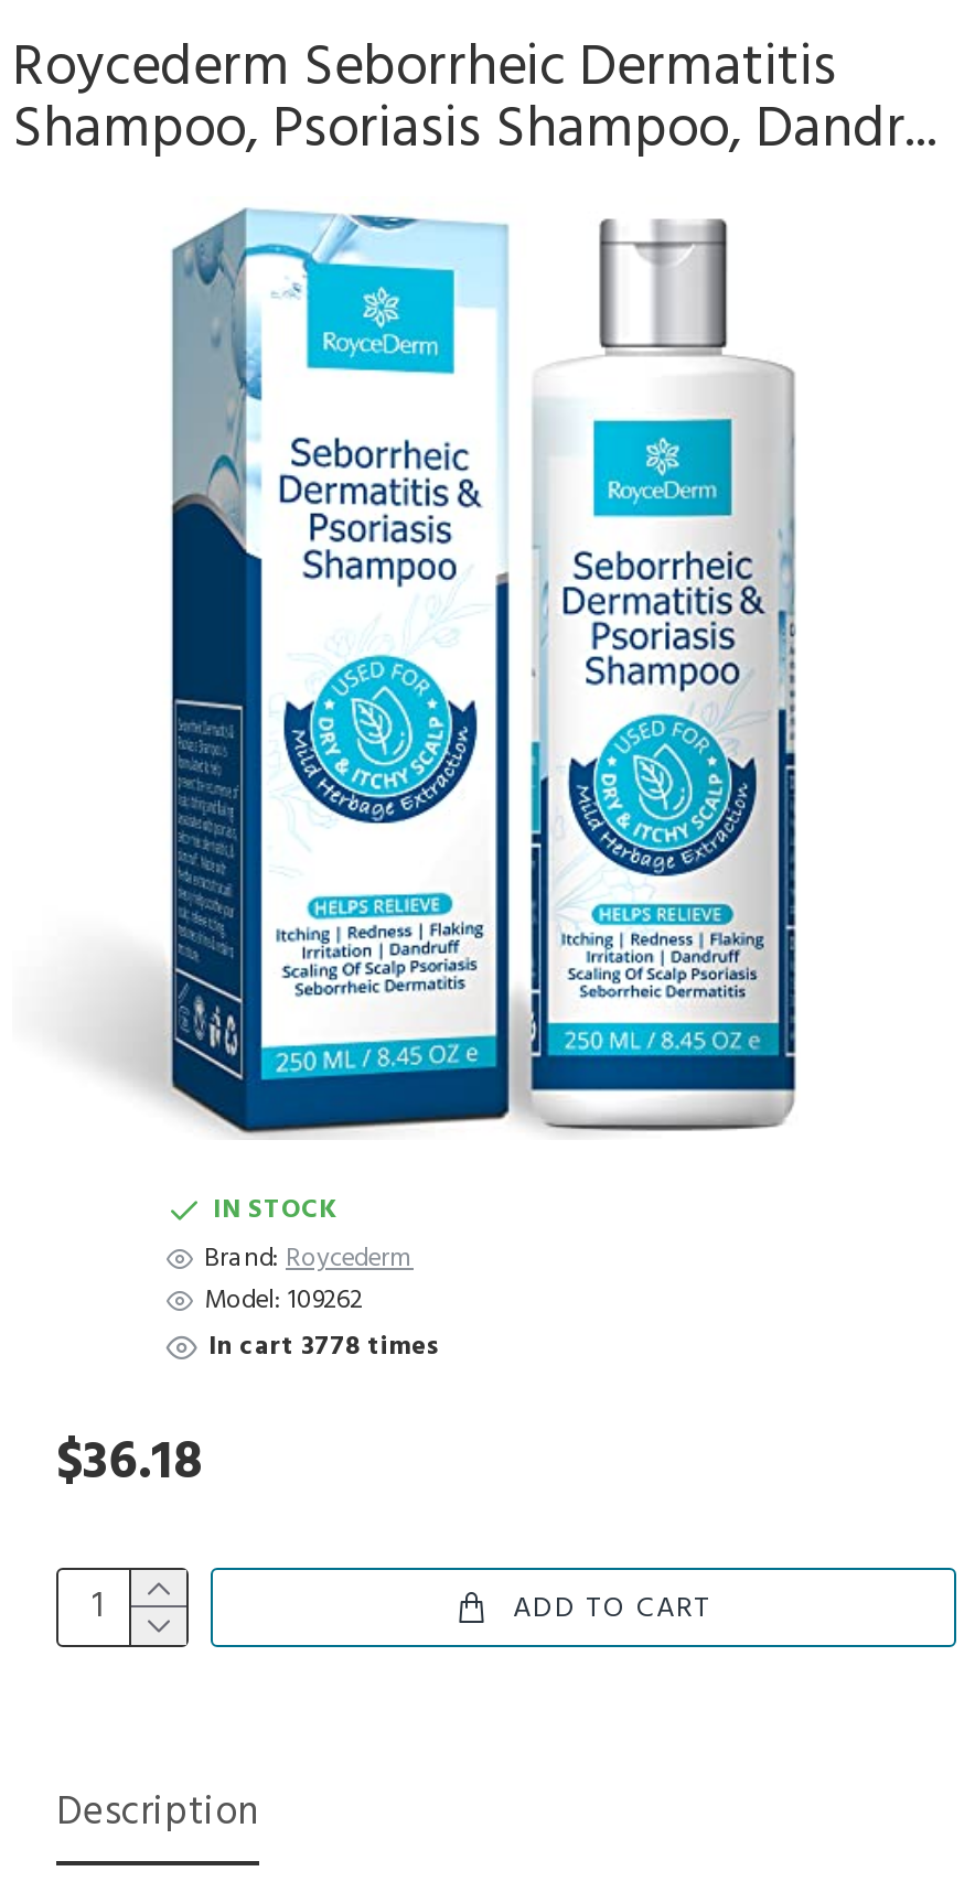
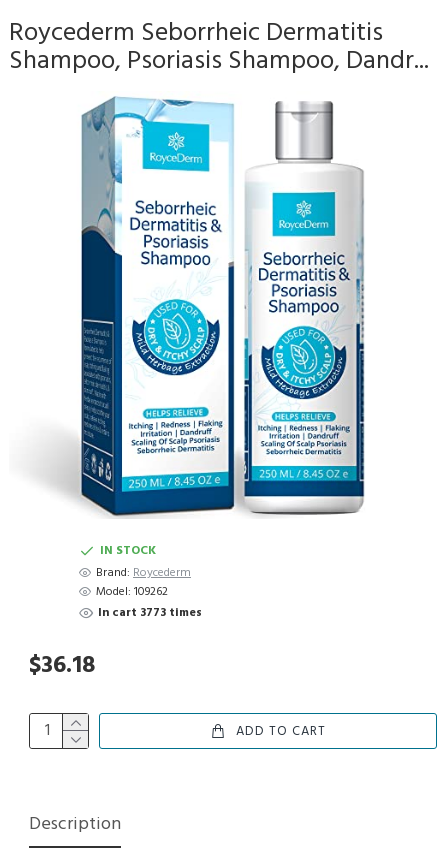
[208,1324,440,1368] In cart 3778 times -> [98,602,202,622] In cart 3773 times

